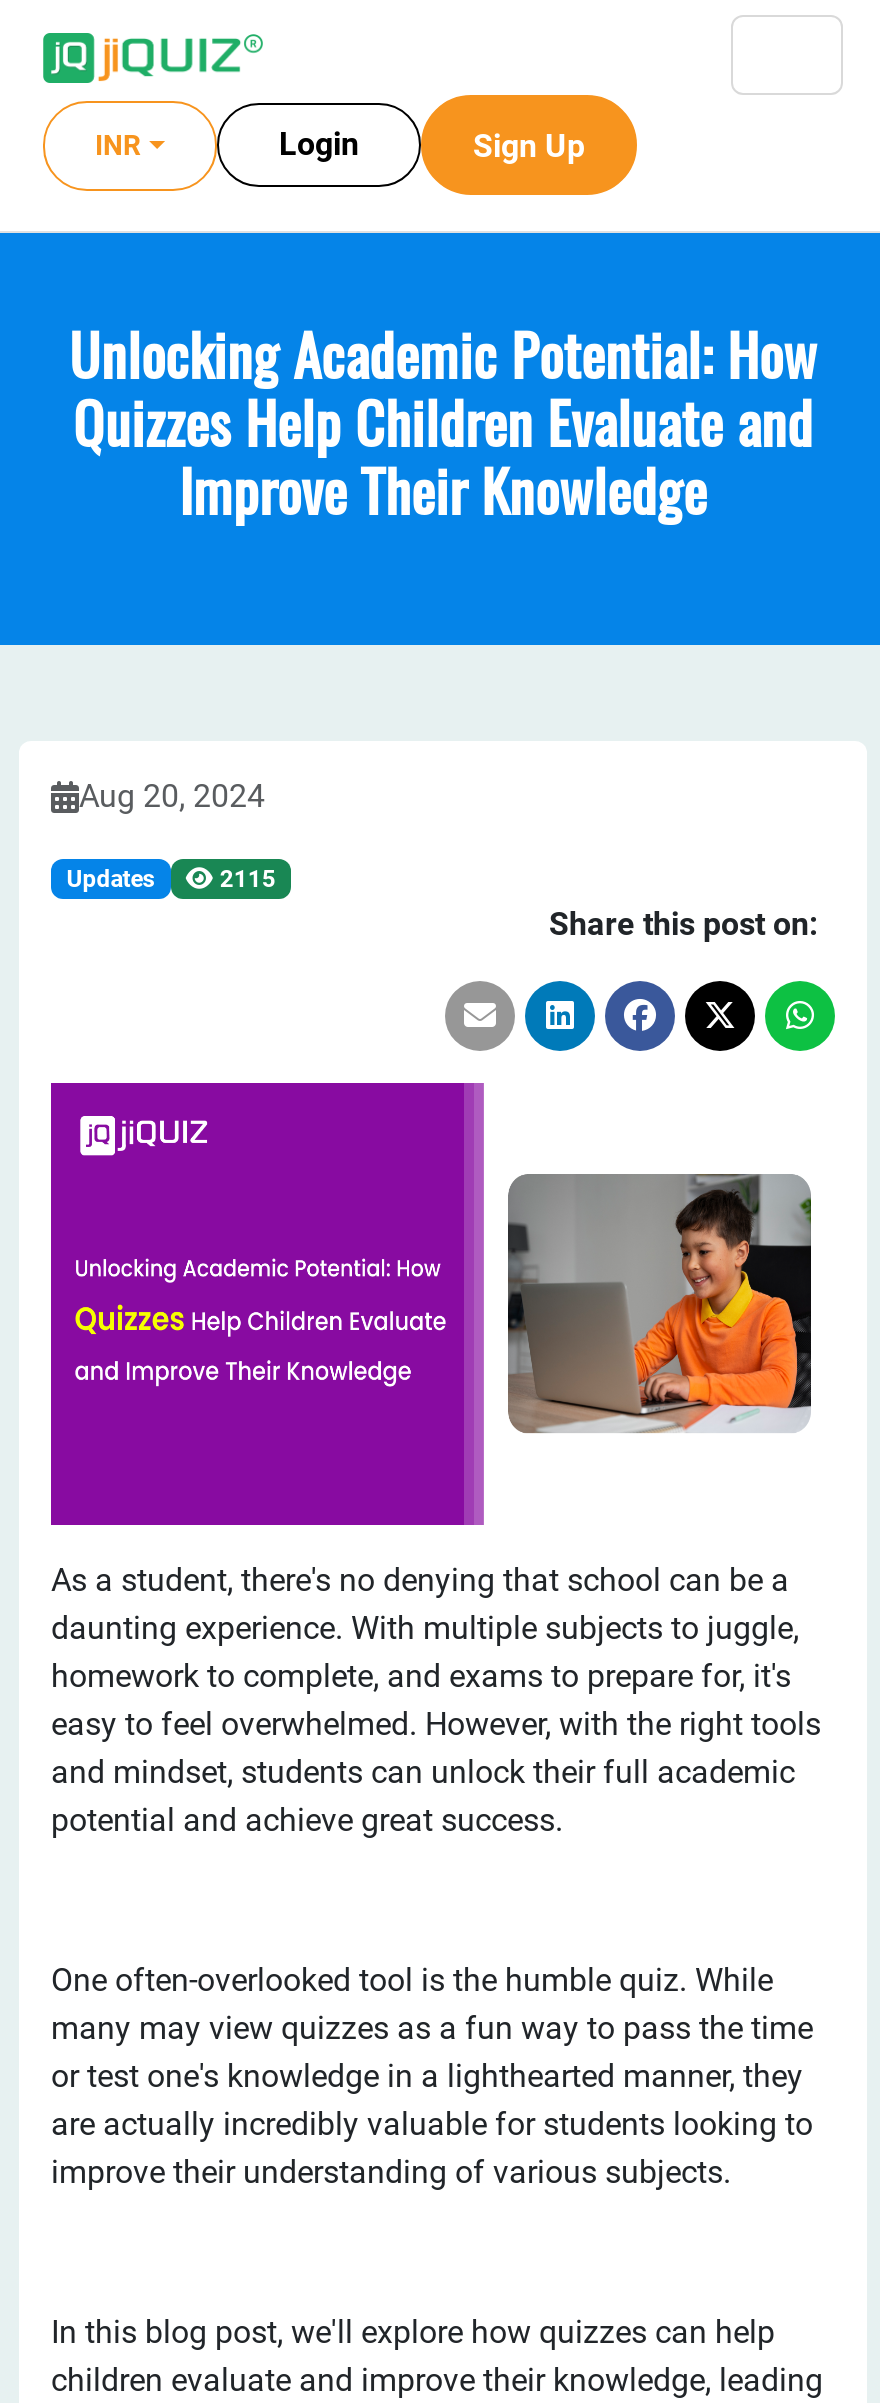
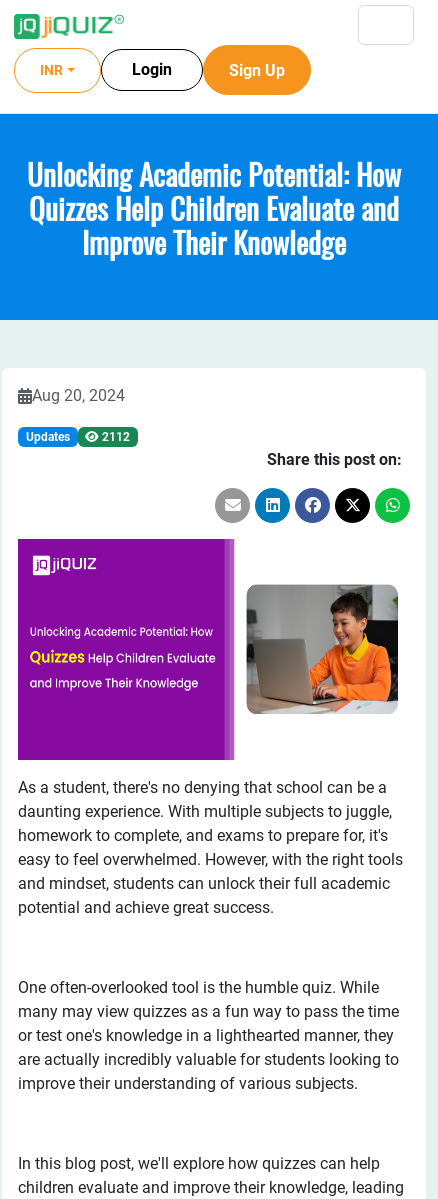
[214,865,276,893] 2115 -> [99,430,130,444] 2112

